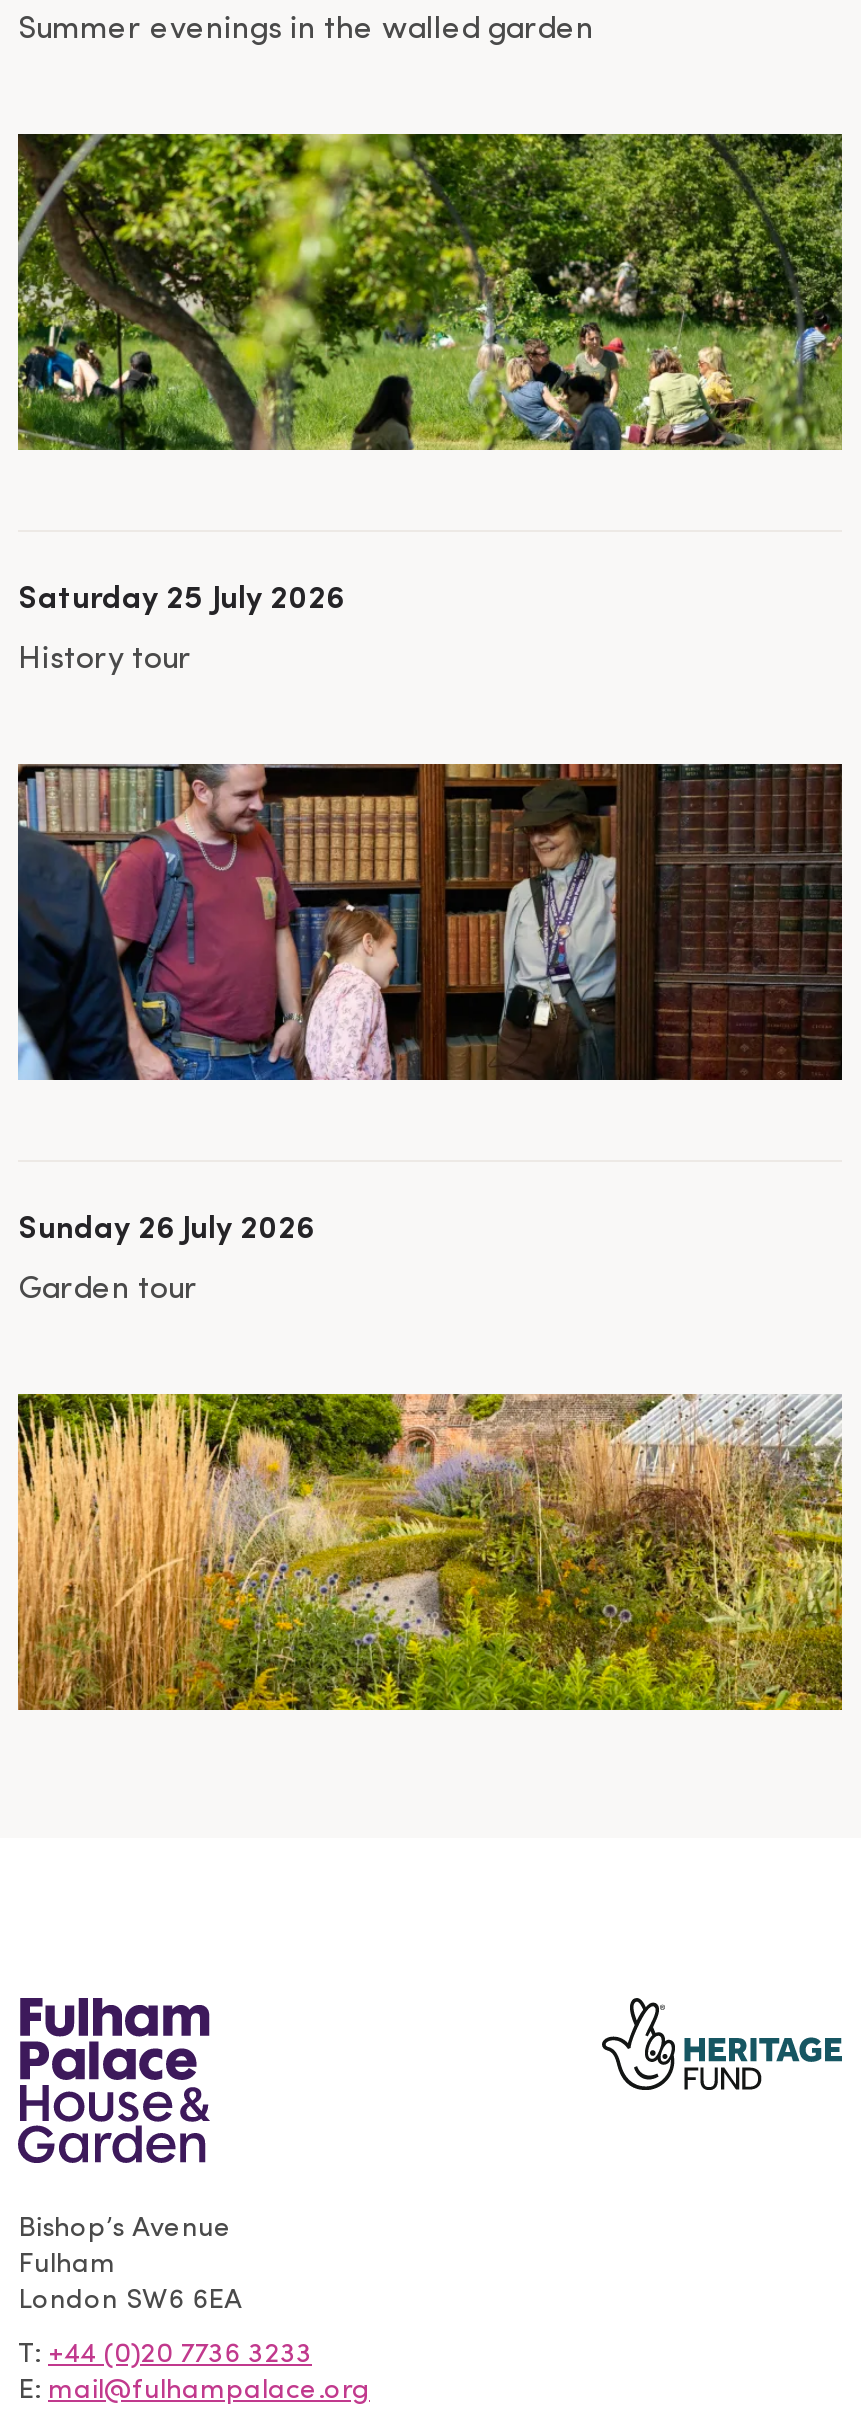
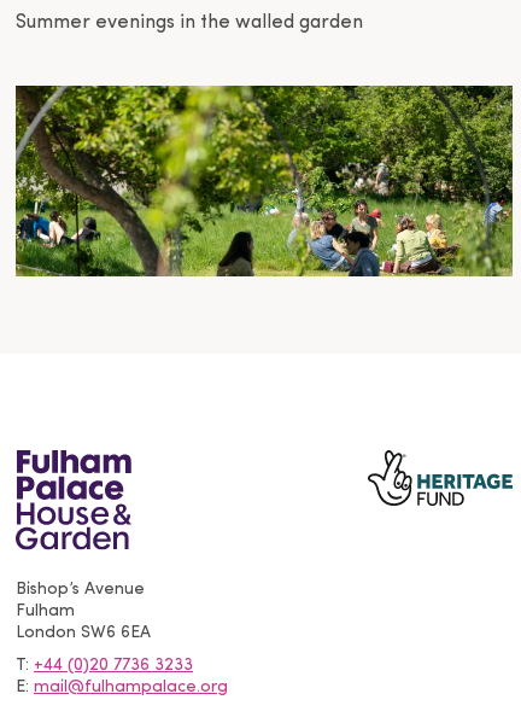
[18,584,344,676] Saturday 25 July 2026 | History tour -> none
[16,762,844,1082] [image] -> none
[18,1214,314,1306] Sunday 26 July 2026 | Garden tour -> none
[16,1392,844,1712] [image] -> none

